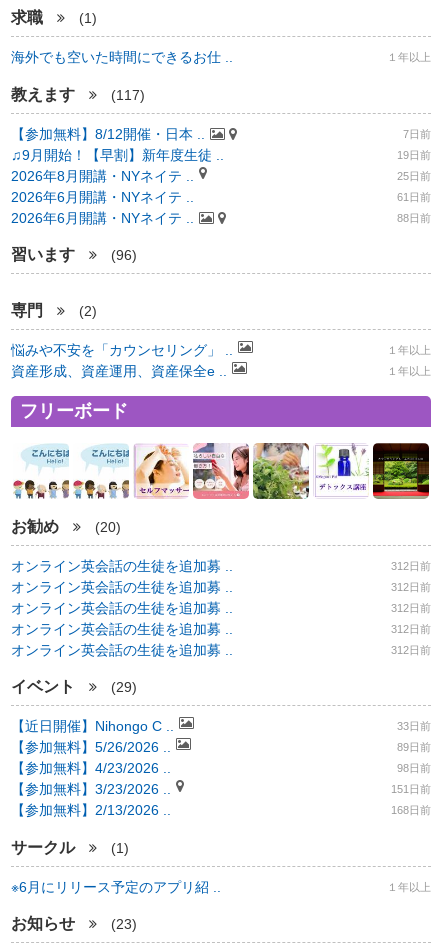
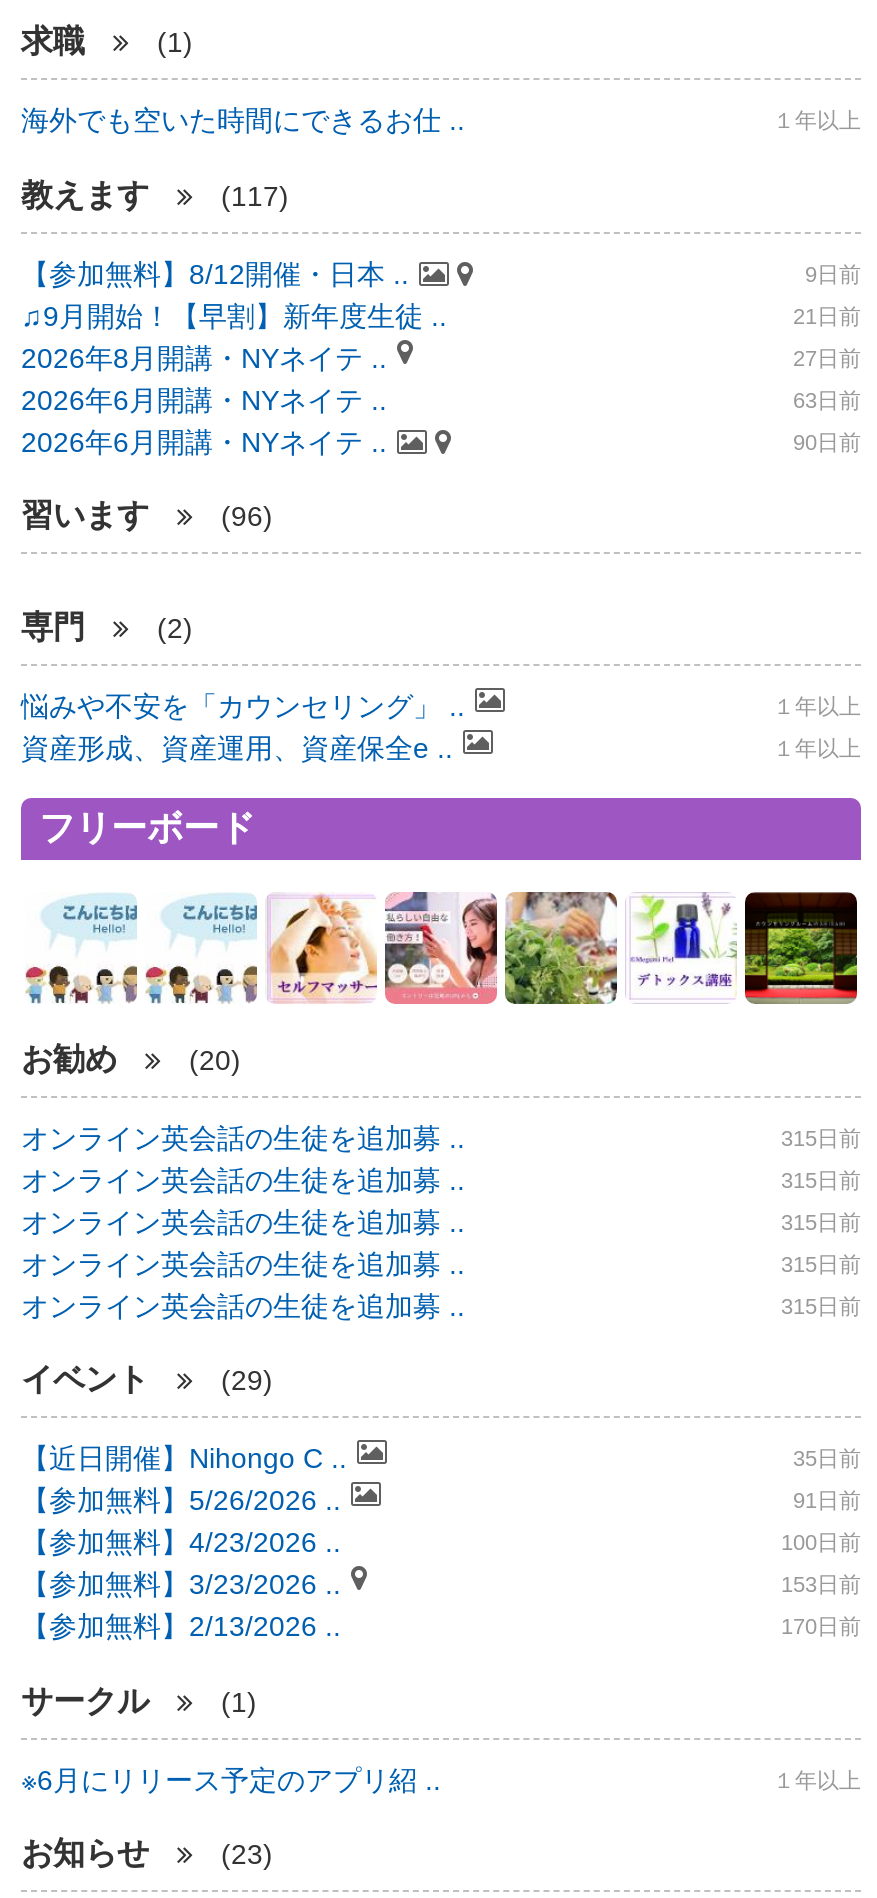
[403,128,431,140] 7日前 -> [805,262,861,286] 9日前
[397,149,431,161] 19日前 -> [793,304,861,328] 21日前
[397,170,431,182] 25日前 -> [793,346,861,370] 27日前
[397,191,431,203] 61日前 -> [793,388,861,412] 63日前
[397,212,431,224] 88日前 -> [793,430,861,454] 90日前
[391,560,431,572] 312日前 -> [781,1126,861,1150] 315日前
[391,581,431,593] 312日前 -> [781,1168,861,1192] 315日前
[391,602,431,614] 312日前 -> [781,1210,861,1234] 315日前
[391,623,431,635] 312日前 -> [781,1252,861,1276] 315日前
[391,644,431,656] 312日前 -> [781,1294,861,1318] 315日前
[397,720,431,732] 33日前 -> [793,1446,861,1470] 35日前
[397,741,431,753] 89日前 -> [793,1488,861,1512] 91日前
[397,762,431,774] 98日前 -> [781,1530,861,1554] 100日前
[391,783,431,795] 151日前 -> [781,1572,861,1596] 153日前
[391,804,431,816] 168日前 -> [781,1614,861,1638] 170日前

